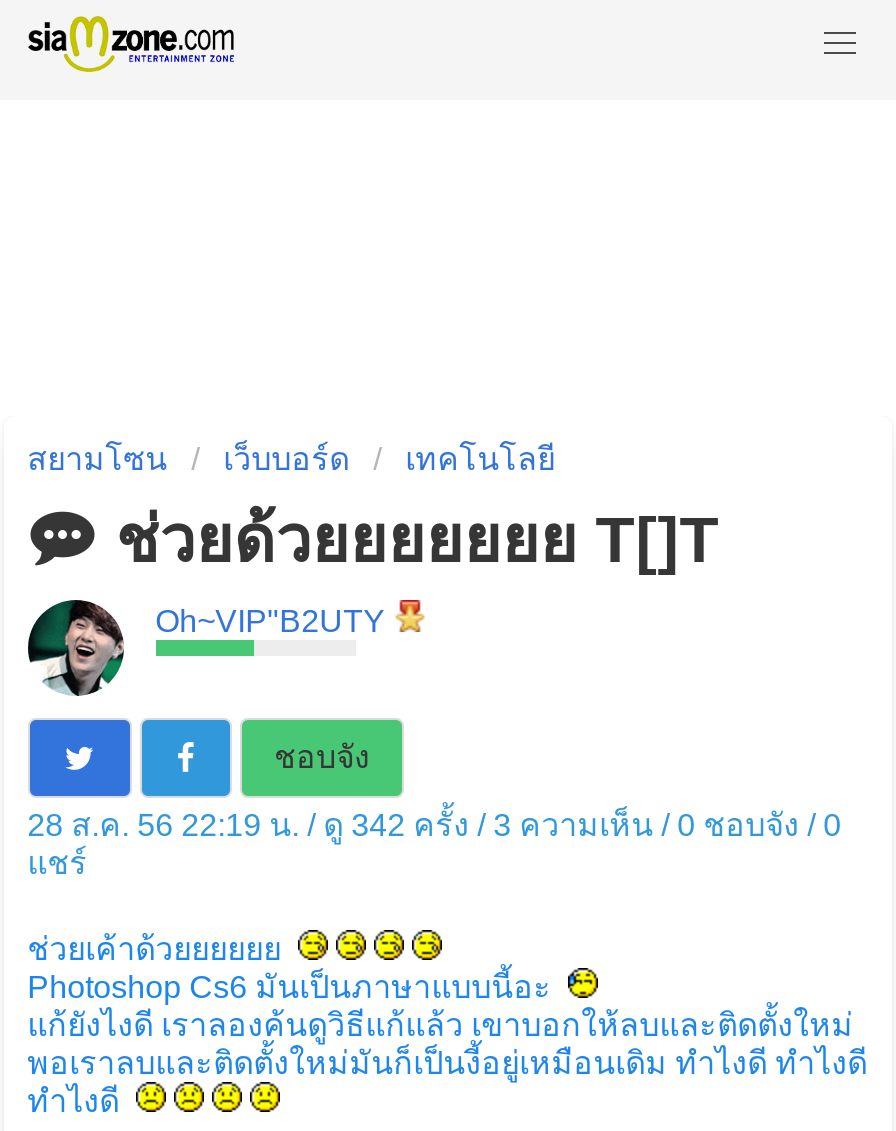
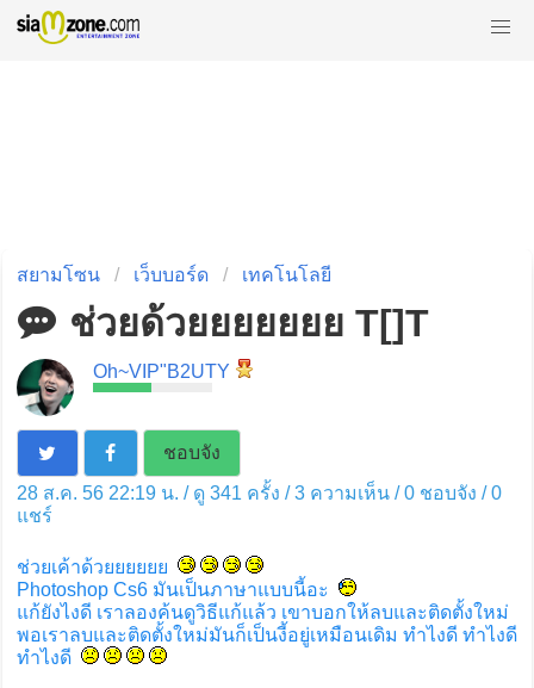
[27,808,841,842] 28 ส.ค. 56 22:19 น. / ดู 342 ครั้ง / 3 ความเห็น / 0ชอบจัง / 0 -> [16,483,501,503] 28 ส.ค. 56 22:19 น. / ดู 341 ครั้ง / 3 ความเห็น / 0ชอบจัง / 0

